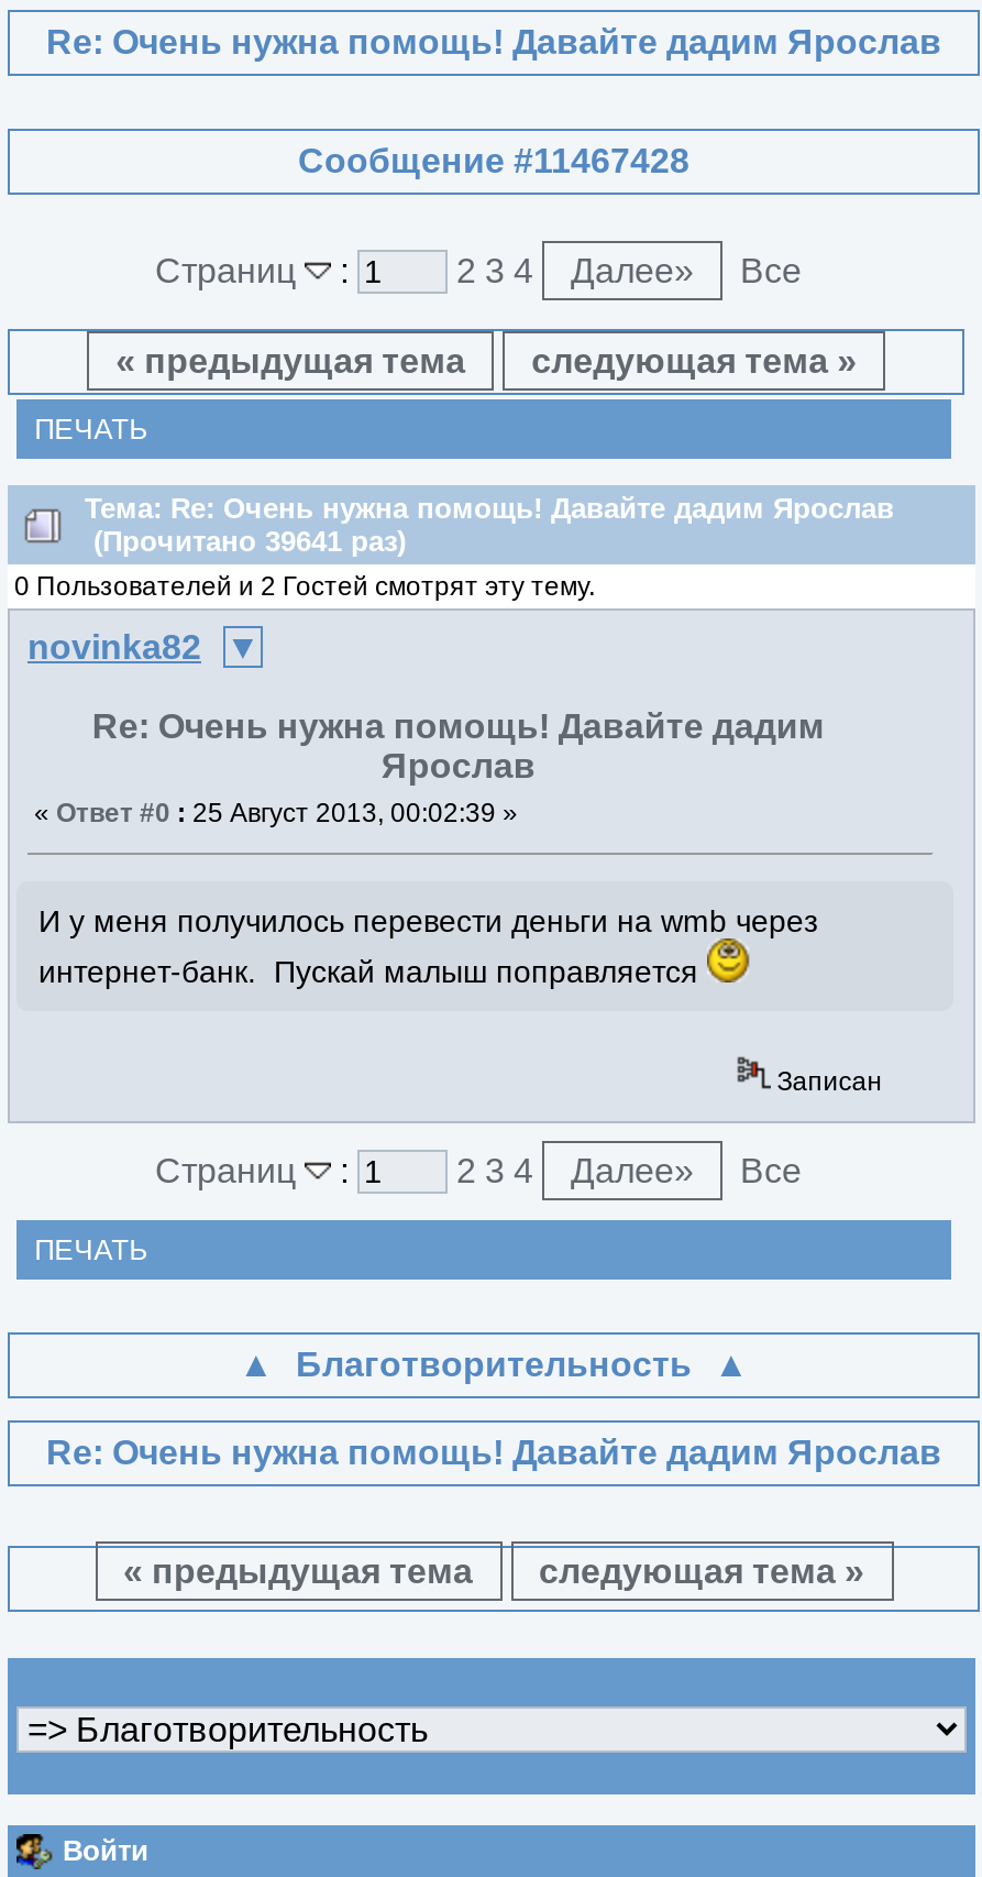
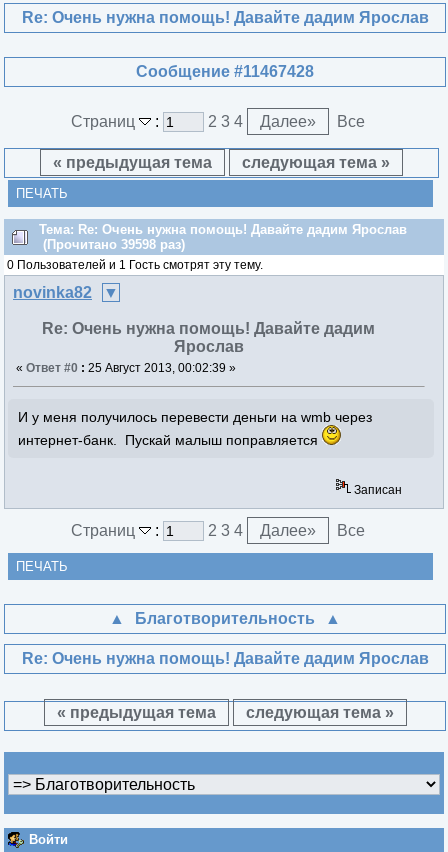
[85,524,406,557] (Прочитано 39641 раз) -> [39,237,185,252] (Прочитано 39598 раз)
[14,570,595,601] 0 Пользователей и 2 Гостей смотрят эту тему. -> [7,258,263,272] 0 Пользователей и 1 Гость смотрят эту тему.

